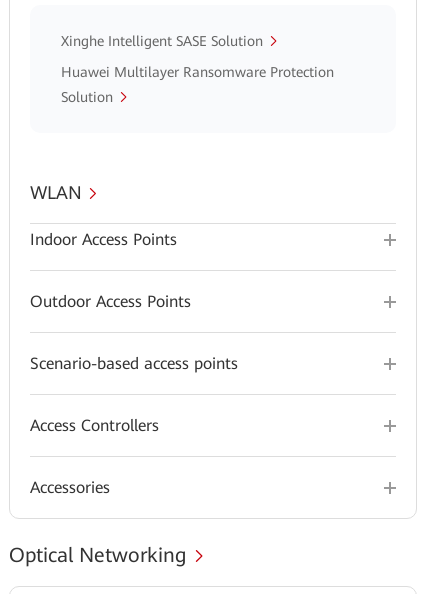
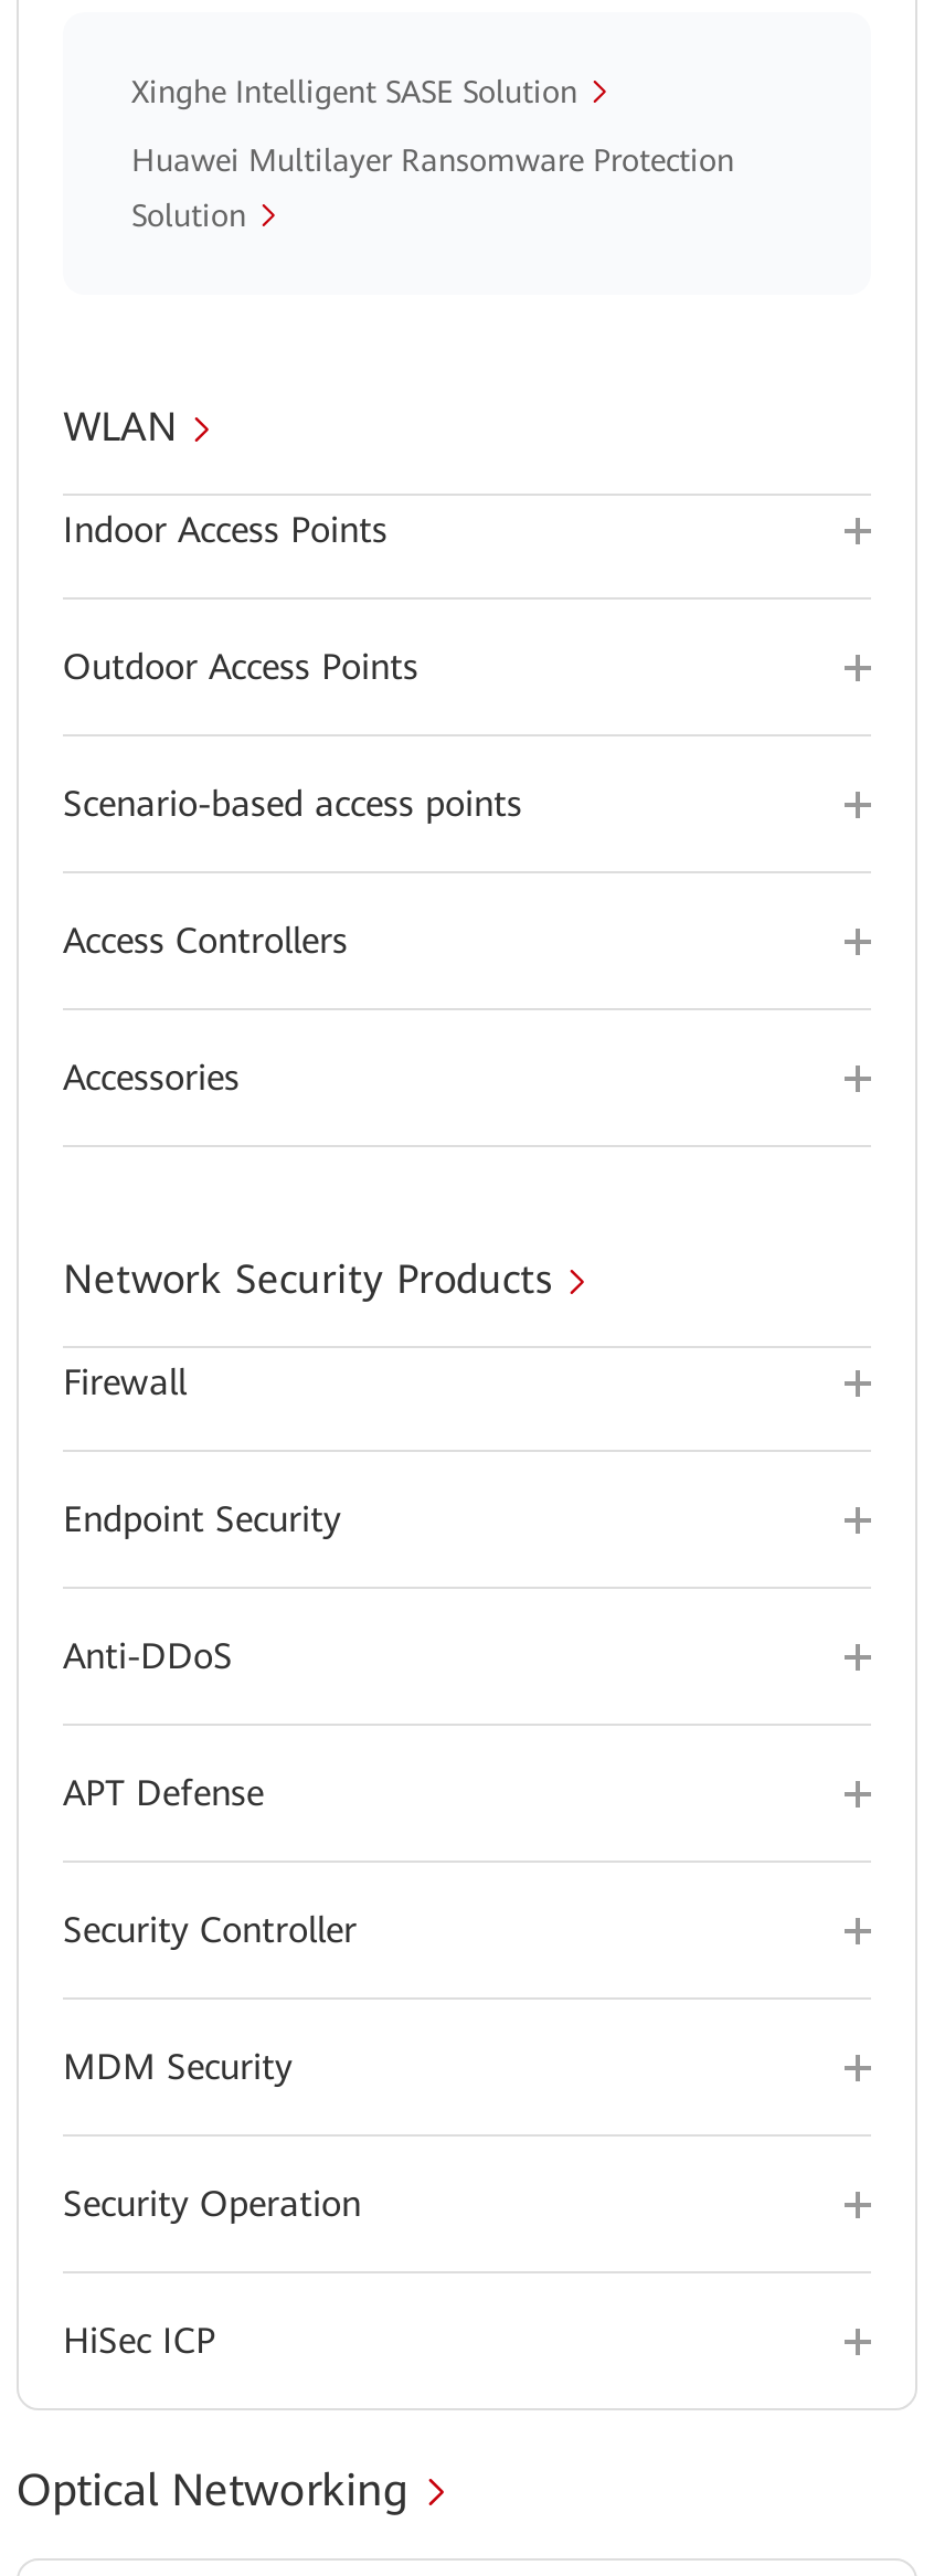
none -> [63,1255,553,2362] Network Security Products | Firewall | Endpoint Security | Anti-DDoS | APT Defense | Security Controller | MDM Security | Security Operation | HiSec ICP

